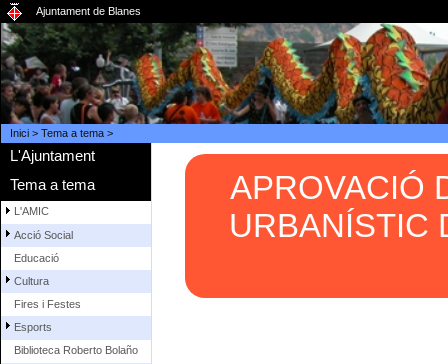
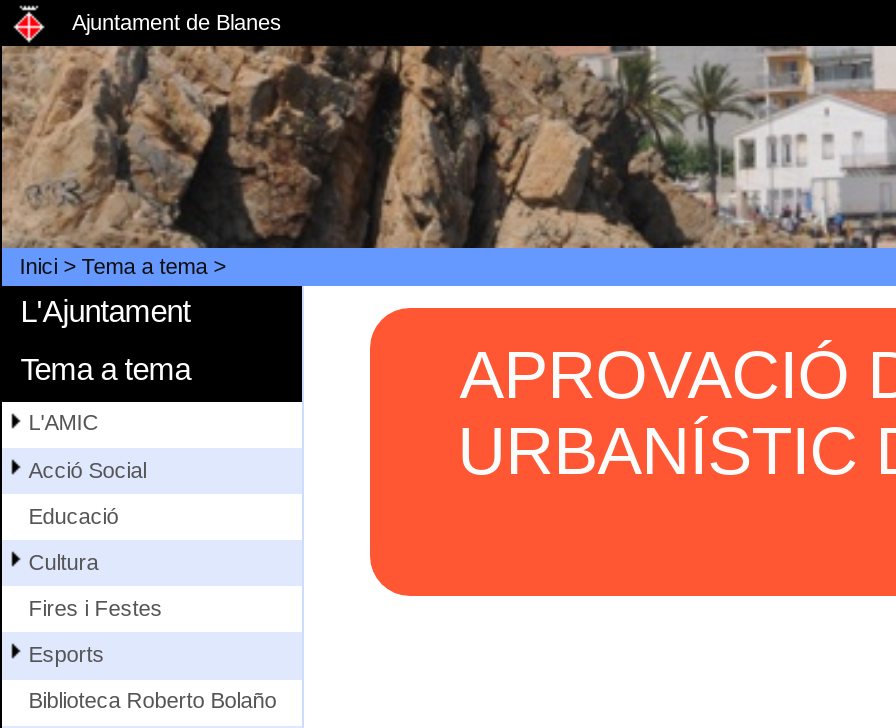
[3,22,445,125] [image] -> [6,44,890,250] [image]

